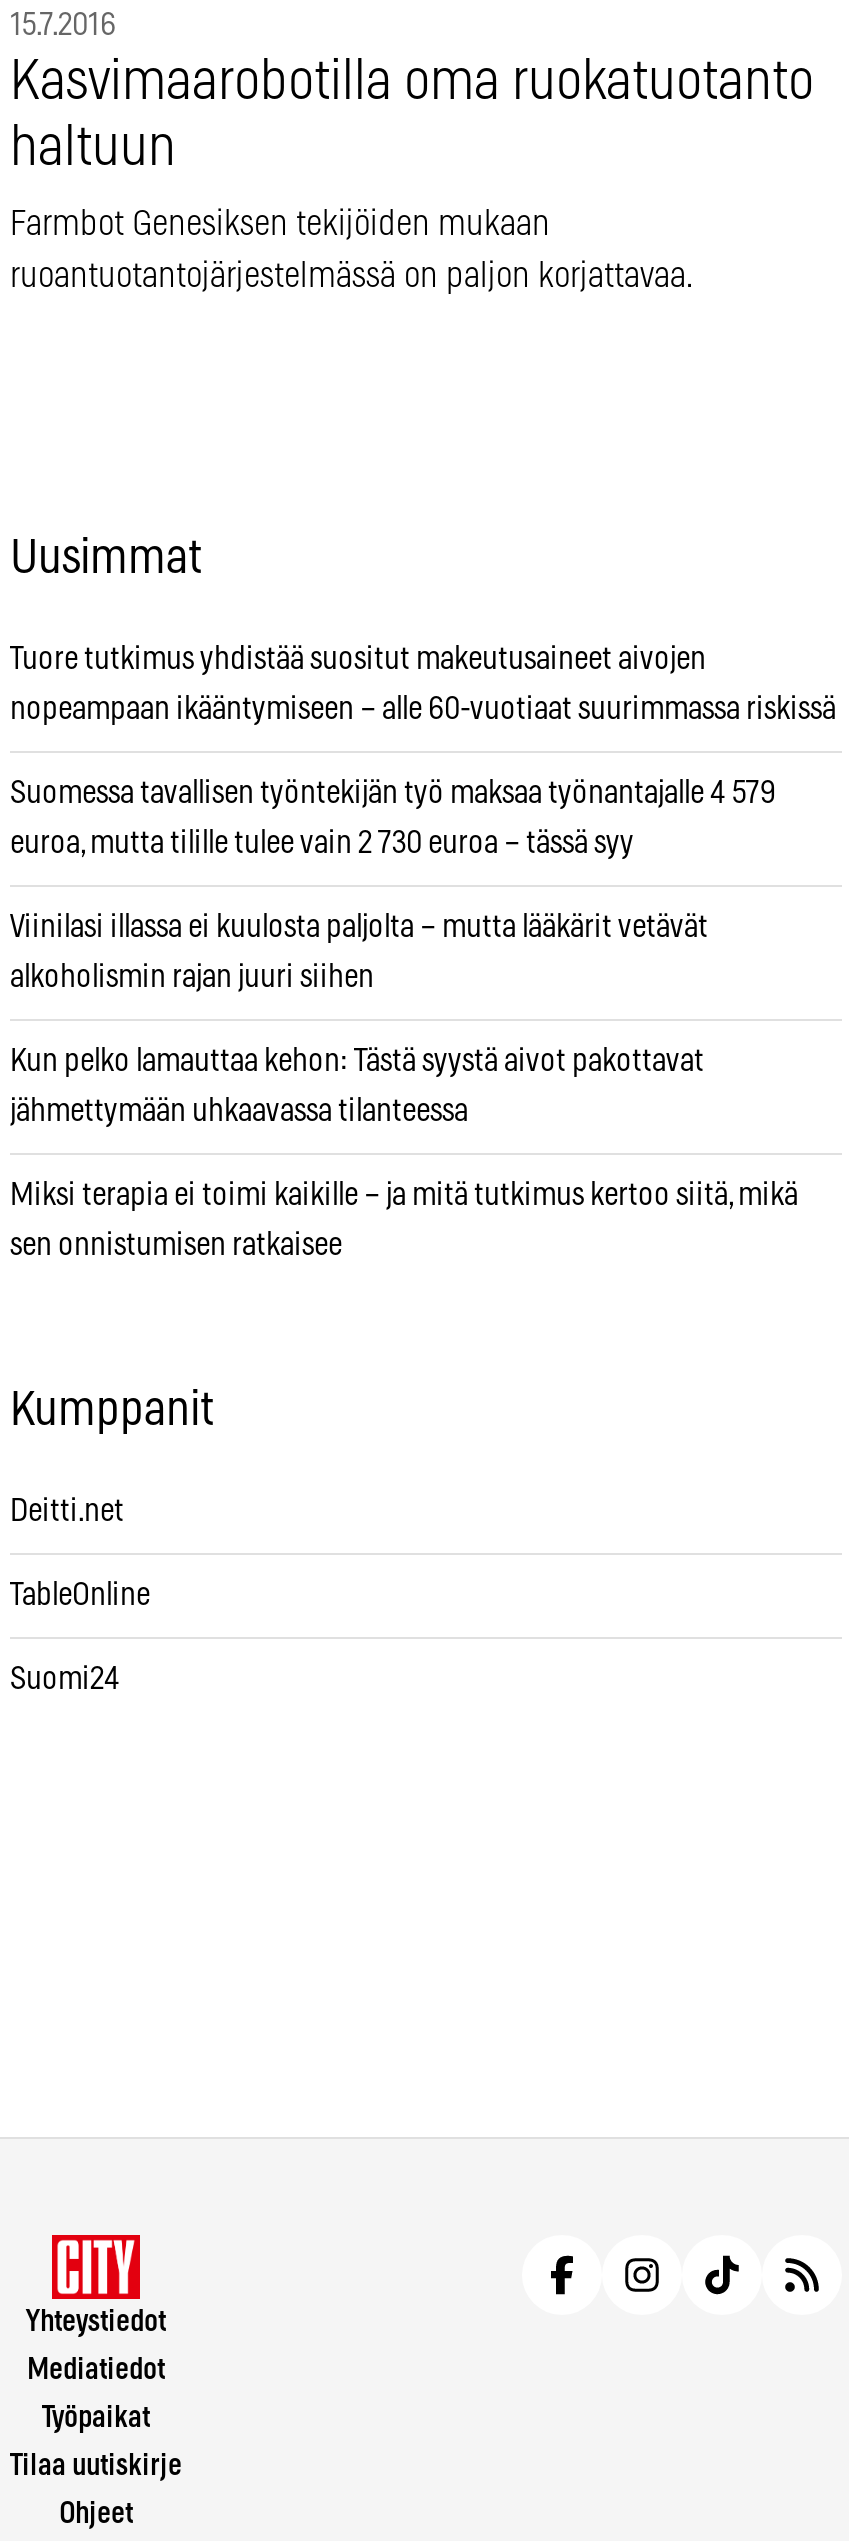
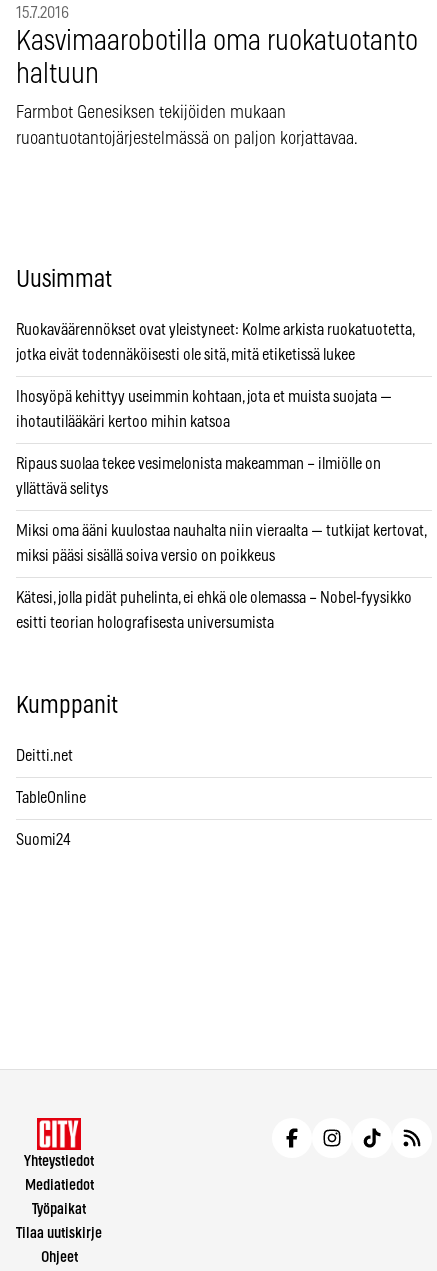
[10,643,706,675] Tuore tutkimus yhdistää suositut makeutusaineet aivojen -> [16,322,414,338] Ruokaväärennökset ovat yleistyneet: Kolme arkista ruokatuotetta,
[10,693,836,725] nopeampaan ikääntymiseen – alle 60-vuotiaat suurimmassa riskissä -> [16,347,355,363] jotka eivät todennäköisesti ole sitä, mitä etiketissä lukee
[10,777,776,809] Suomessa tavallisen työntekijän työ maksaa työnantajalle 4 579 -> [16,389,392,405] Ihosyöpä kehittyy useimmin kohtaan, jota et muista suojata —
[10,827,634,859] euroa, mutta tilille tulee vain 2 730 euroa – tässä syy -> [16,414,230,430] ihotautilääkäri kertoo mihin katsoa
[10,911,708,943] Viinilasi illassa ei kuulosta paljolta – mutta lääkärit vetävät -> [16,456,381,472] Ripaus suolaa tekee vesimelonista makeamman – ilmiölle on
[10,961,374,993] alkoholismin rajan juuri siihen -> [16,481,108,497] yllättävä selitys
[10,1045,704,1077] Kun pelko lamauttaa kehon: Tästä syystä aivot pakottavat -> [16,523,426,539] Miksi oma ääni kuulostaa nauhalta niin vieraalta — tutkijat kertovat,
[10,1095,468,1127] jähmettymään uhkaavassa tilanteessa -> [16,548,275,564] miksi pääsi sisällä soiva versio on poikkeus
[10,1179,798,1211] Miksi terapia ei toimi kaikille – ja mitä tutkimus kertoo siitä, mikä -> [16,590,412,606] Kätesi, jolla pidät puhelinta, ei ehkä ole olemassa – Nobel-fyysikko
[10,1229,342,1261] sen onnistumisen ratkaisee -> [16,615,274,631] esitti teorian holografisesta universumista

